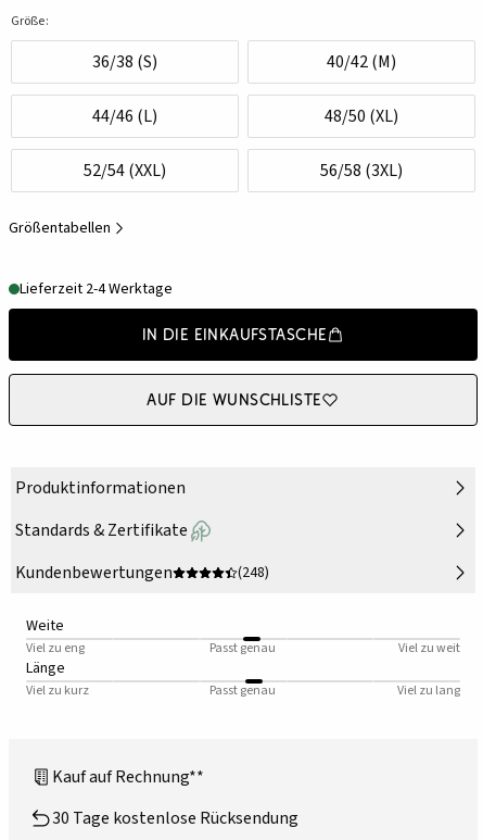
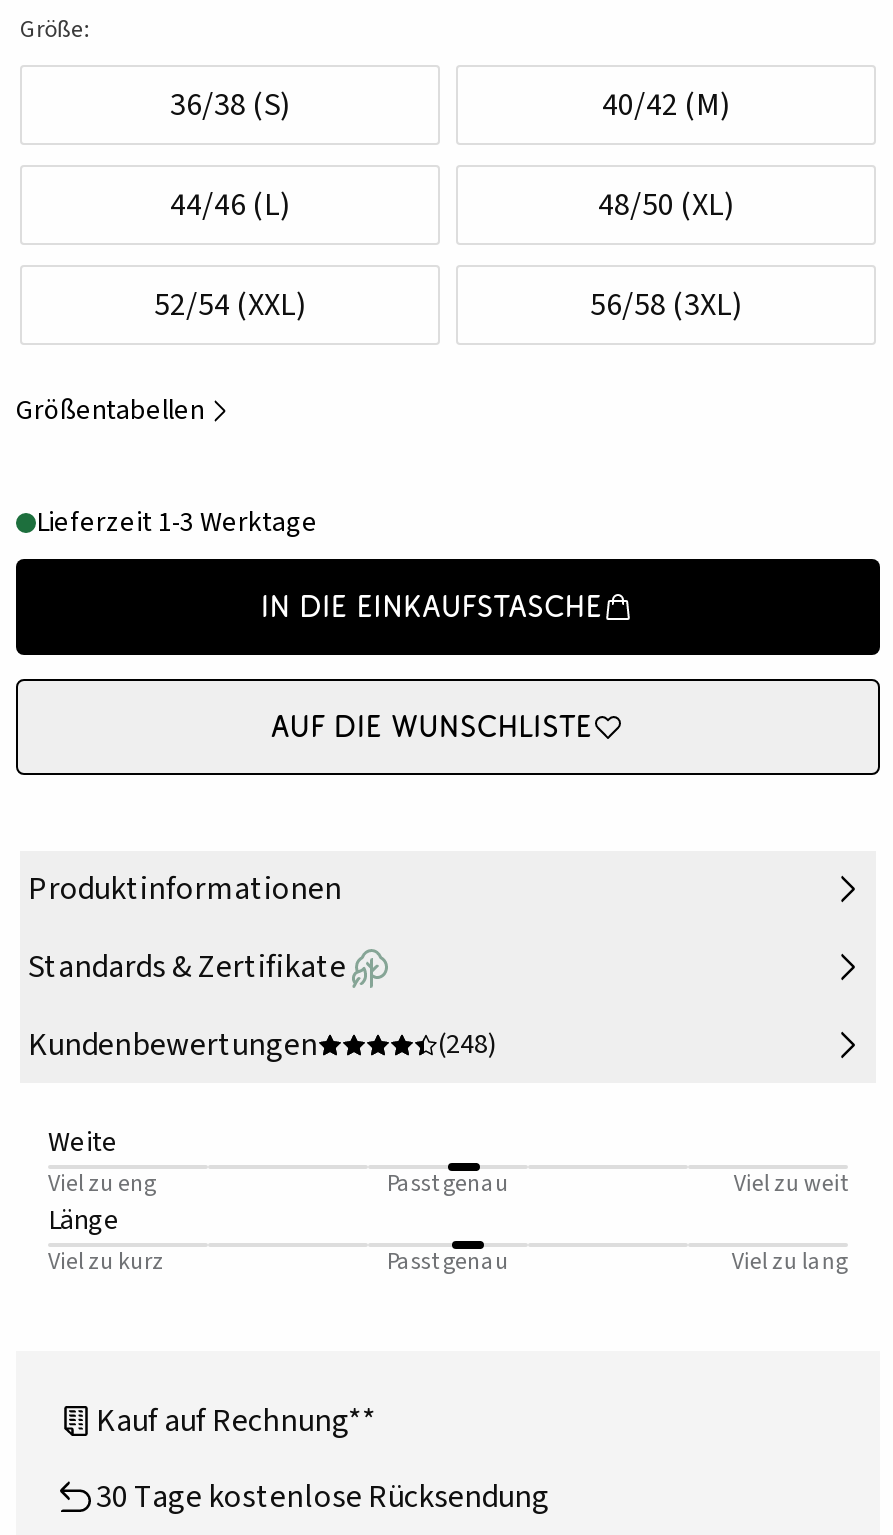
[20,279,173,300] Lieferzeit 2-4 Werktage -> [36,504,318,544] Lieferzeit 1-3 Werktage

